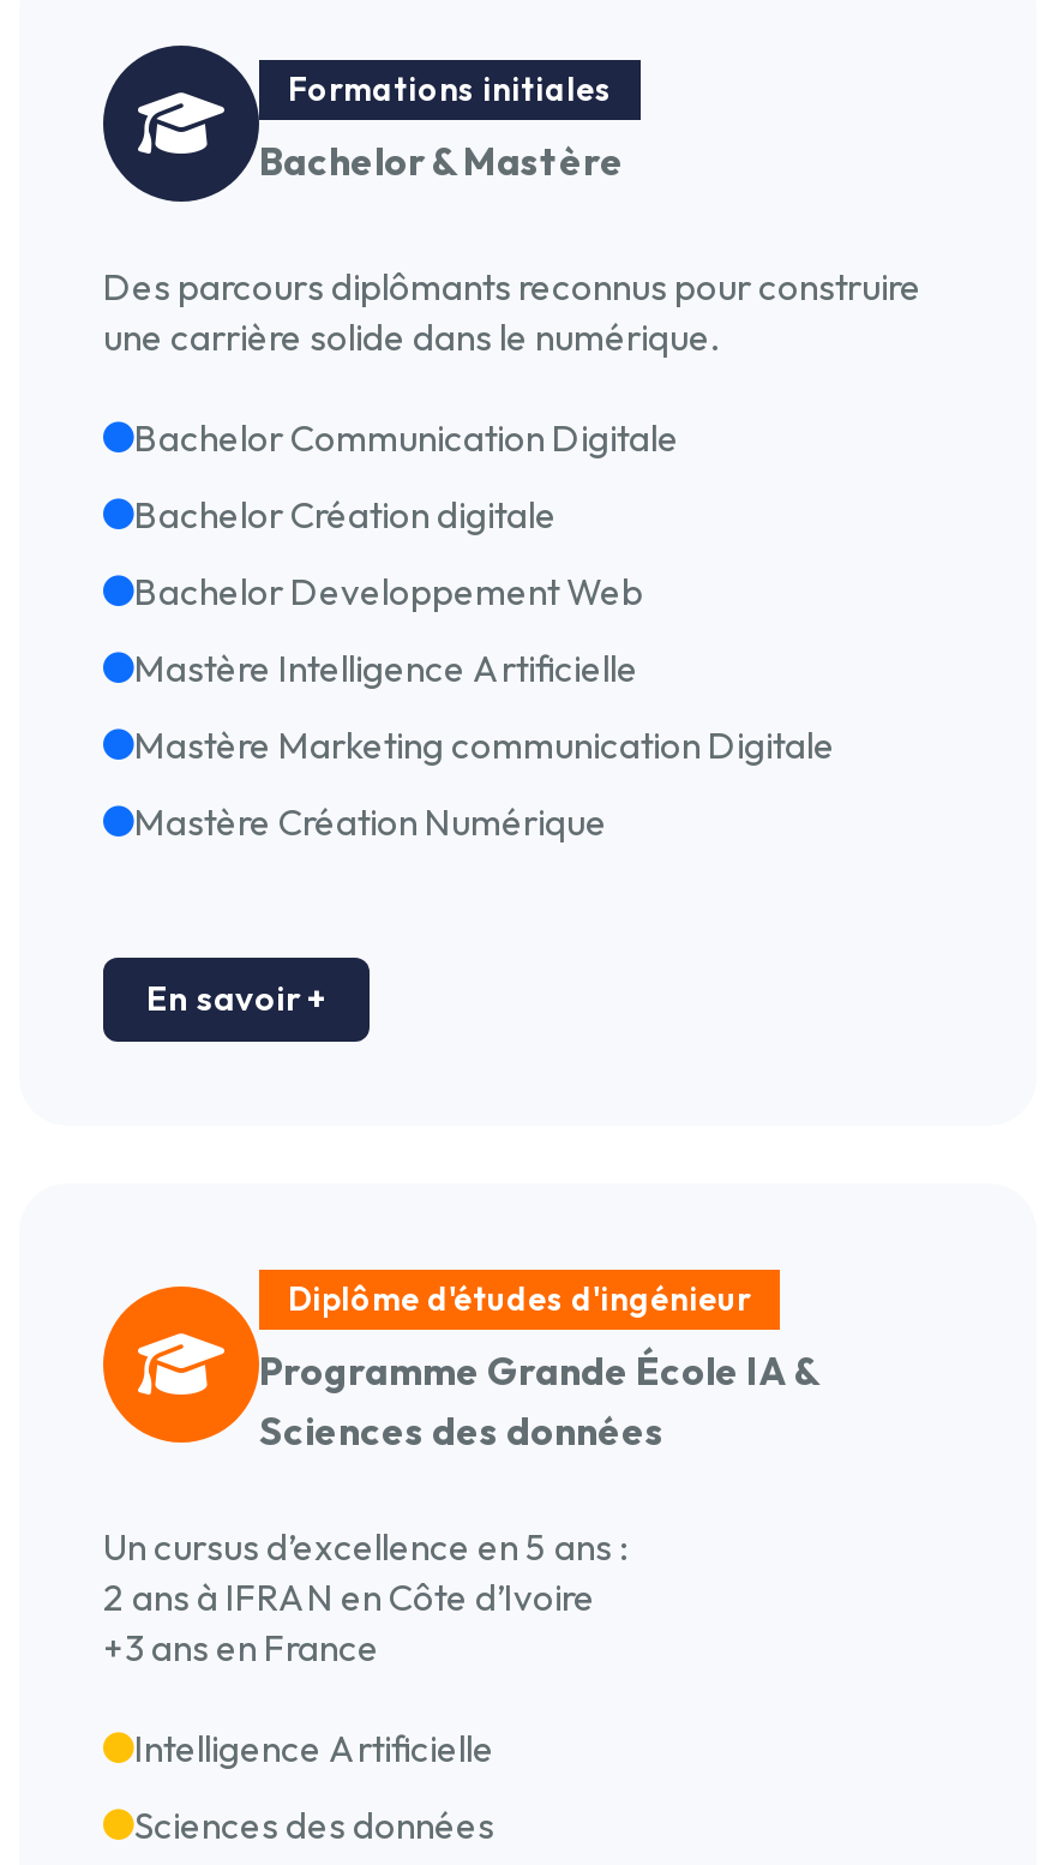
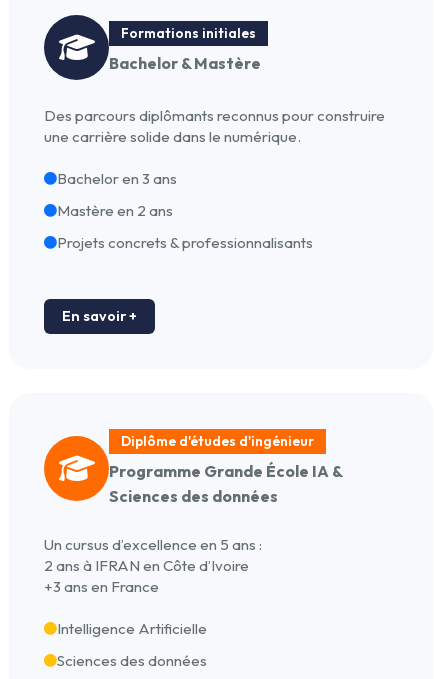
[134,415,835,845] Bachelor Communication Digitale | Bachelor Création digitale | Bachelor Developpement Web | Mastère Intelligence Artificielle | Mastère Marketing communication Digitale | Mastère Création Numérique -> [57,169,313,252] Bachelor en 3 ans | Mastère en 2 ans | Projets concrets & professionnalisants

